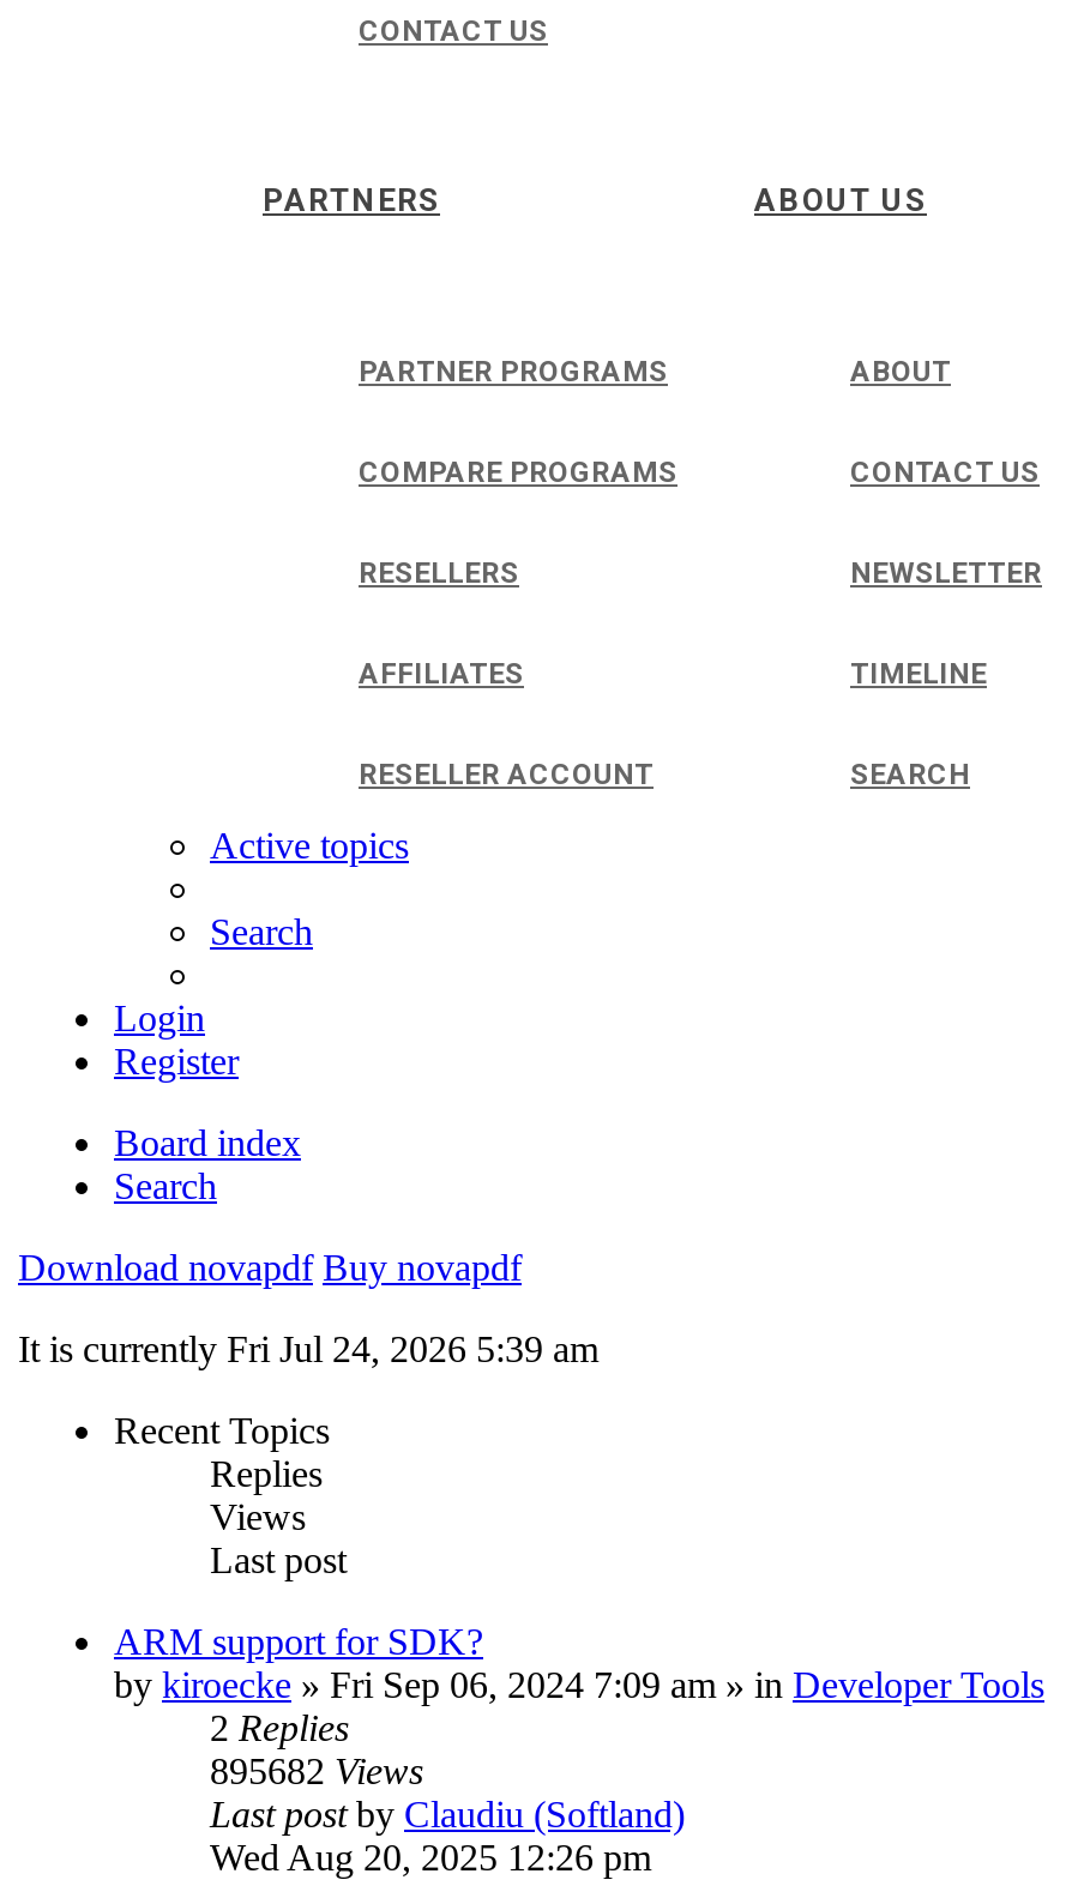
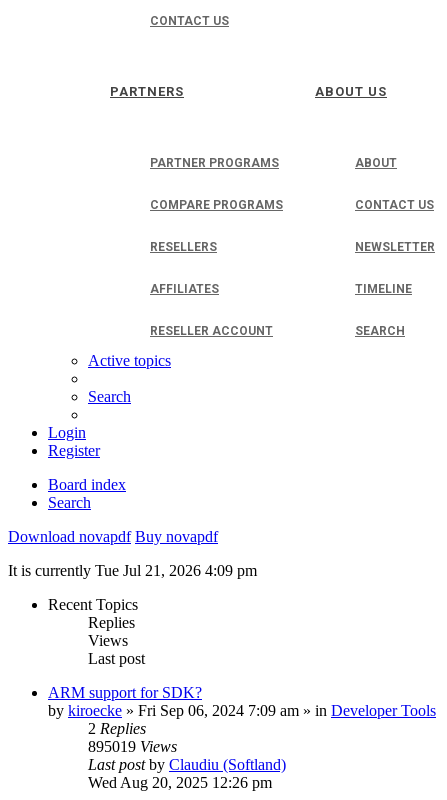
[18,1328,598,1369] It is currently Fri Jul 24, 2026 5:39 am -> [8,562,257,579] It is currently Tue Jul 21, 2026 4:09 pm
[210,1750,423,1791] 895682 Views -> [88,738,177,755] 895019 Views

